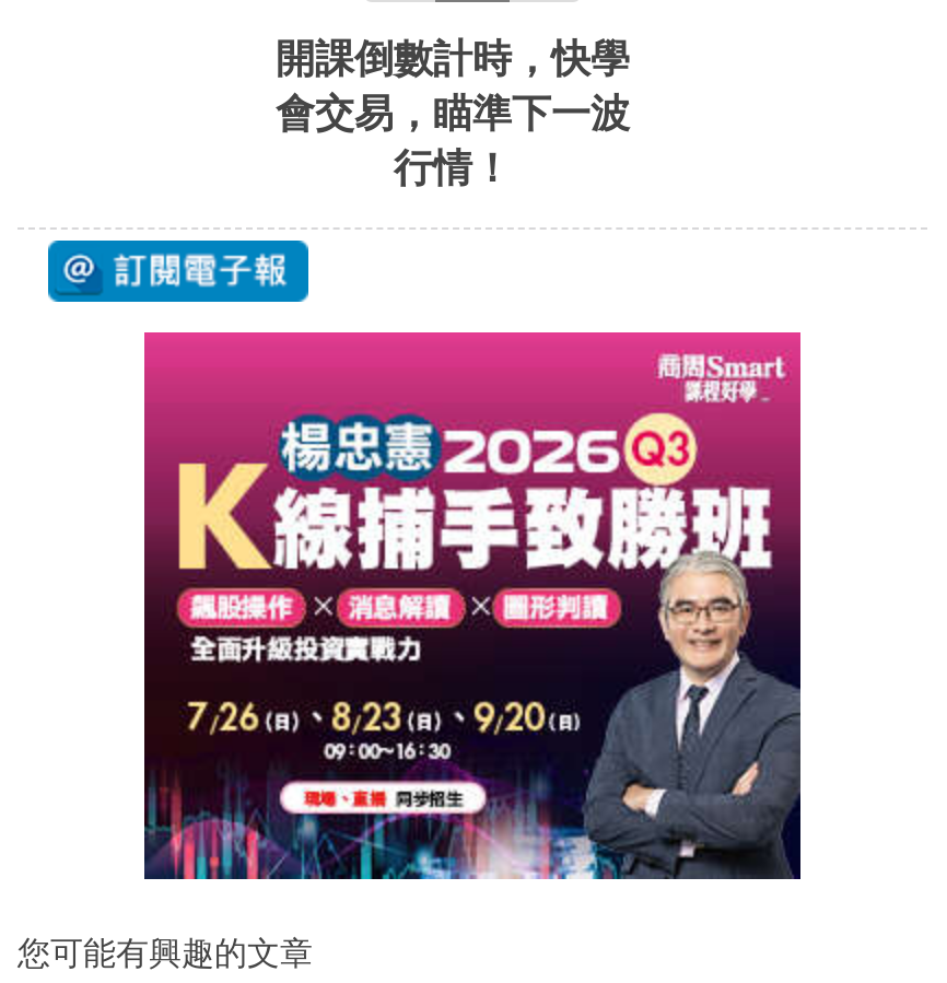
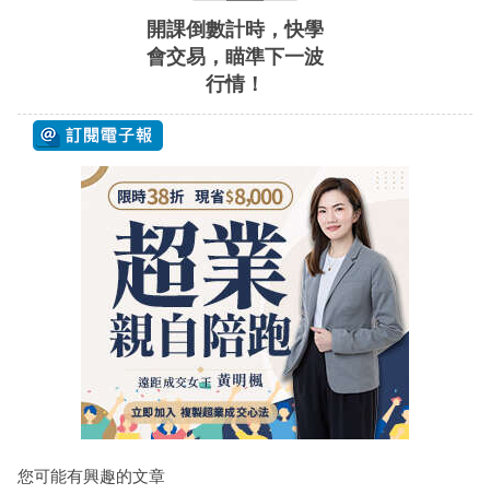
[142,330,803,881] [image] -> [80,165,410,440] [image]

